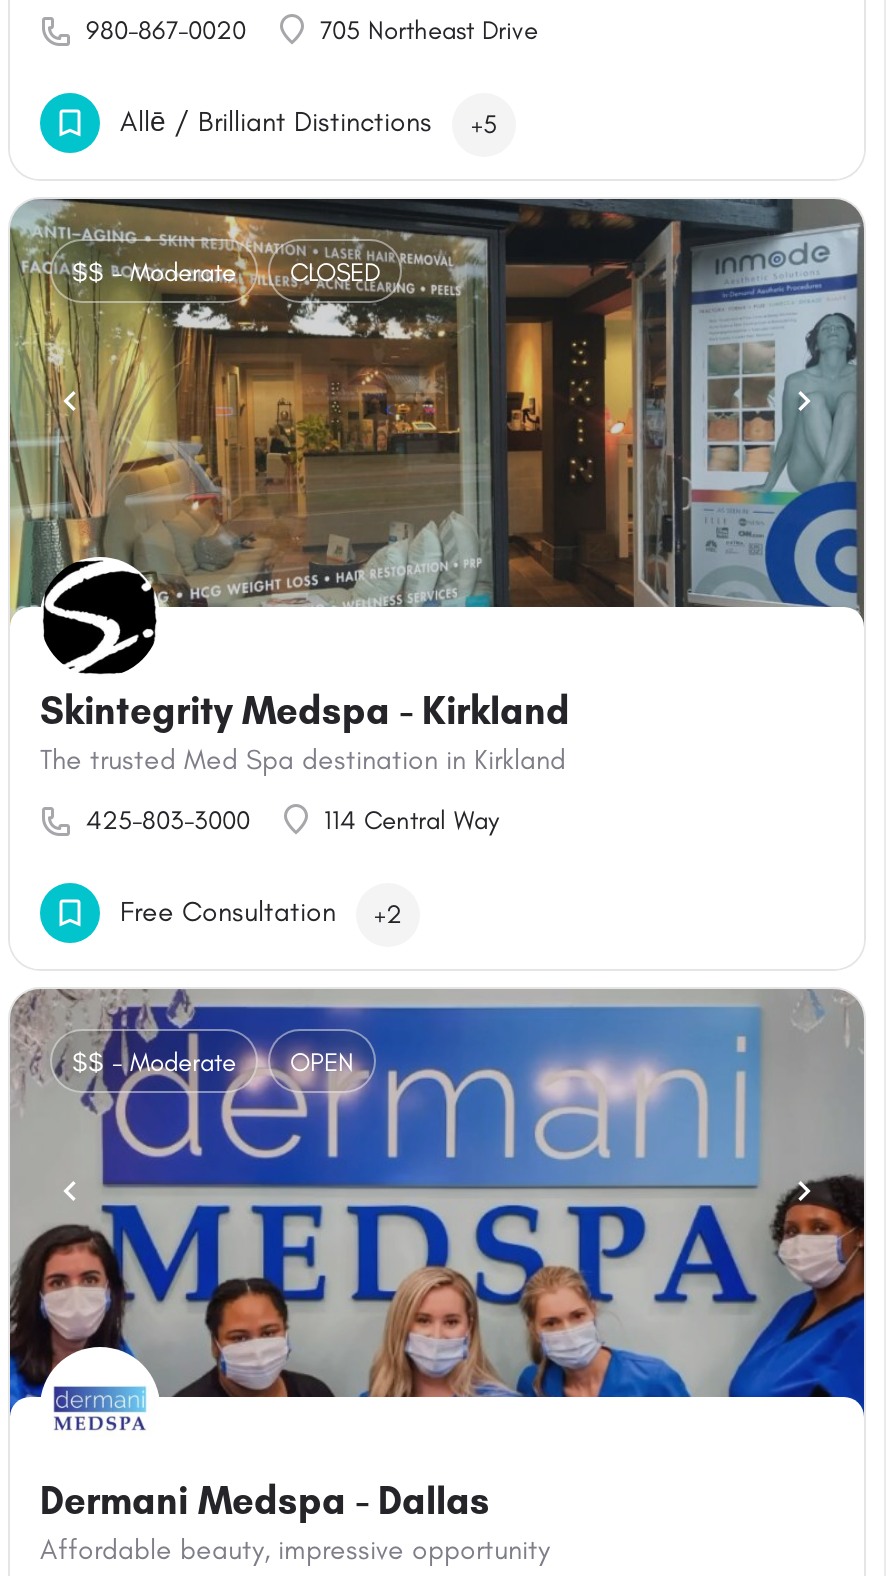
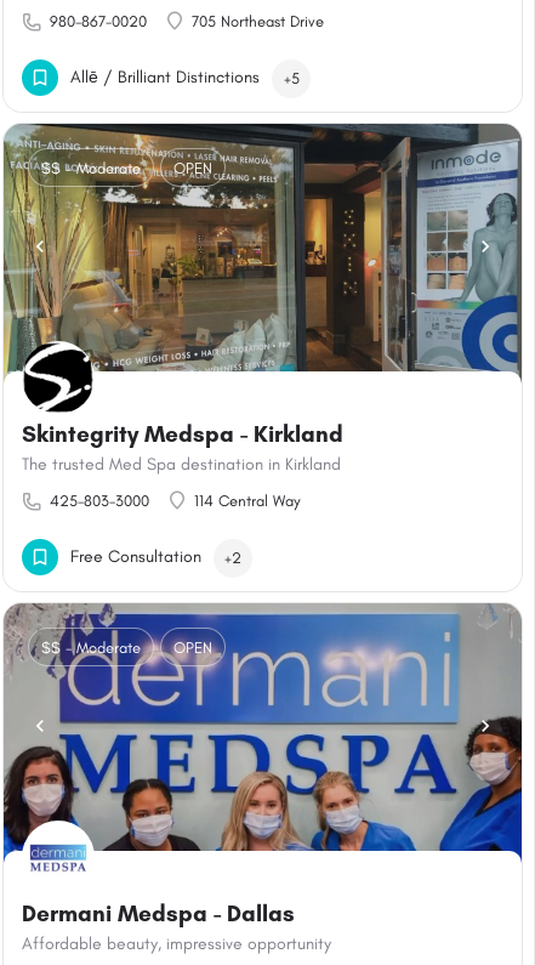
[290,256,380,286] CLOSED -> [173,158,212,177] OPEN

